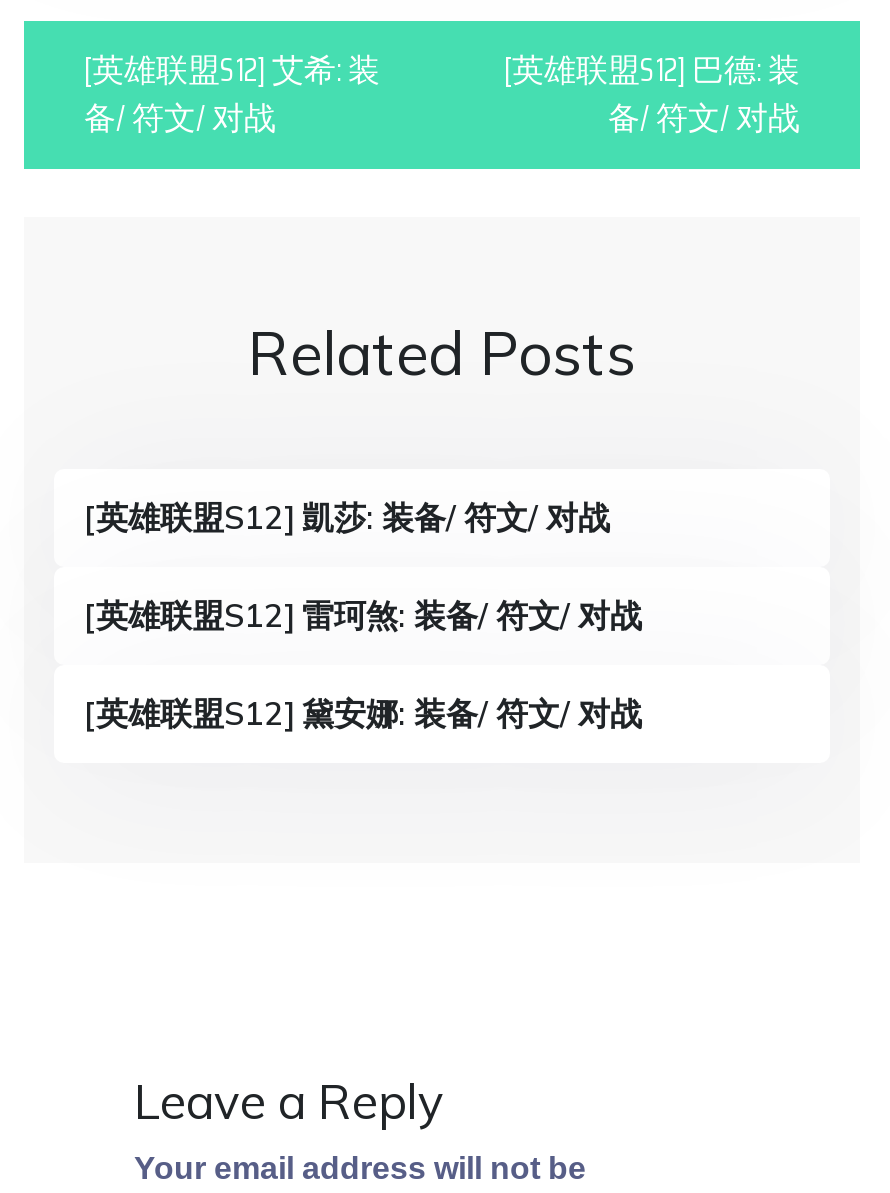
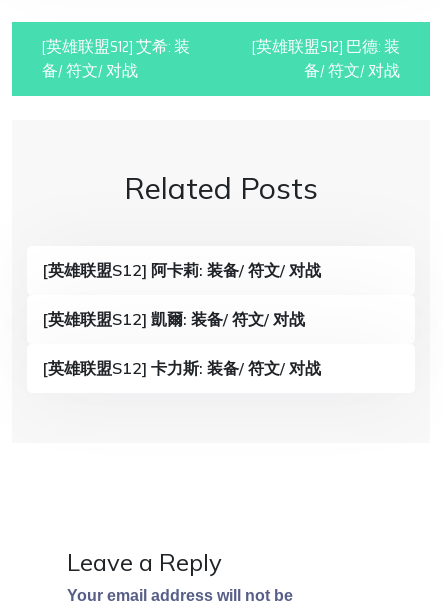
[84,496,610,536] [英雄联盟S12] 凱莎: 装备/ 符文/ 对战 -> [42,260,321,280] [英雄联盟S12] 阿卡莉: 装备/ 符文/ 对战
[84,594,642,634] [英雄联盟S12] 雷珂煞: 装备/ 符文/ 对战 -> [42,309,305,329] [英雄联盟S12] 凱爾: 装备/ 符文/ 对战
[84,692,642,732] [英雄联盟S12] 黛安娜: 装备/ 符文/ 对战 -> [42,358,321,378] [英雄联盟S12] 卡力斯: 装备/ 符文/ 对战

